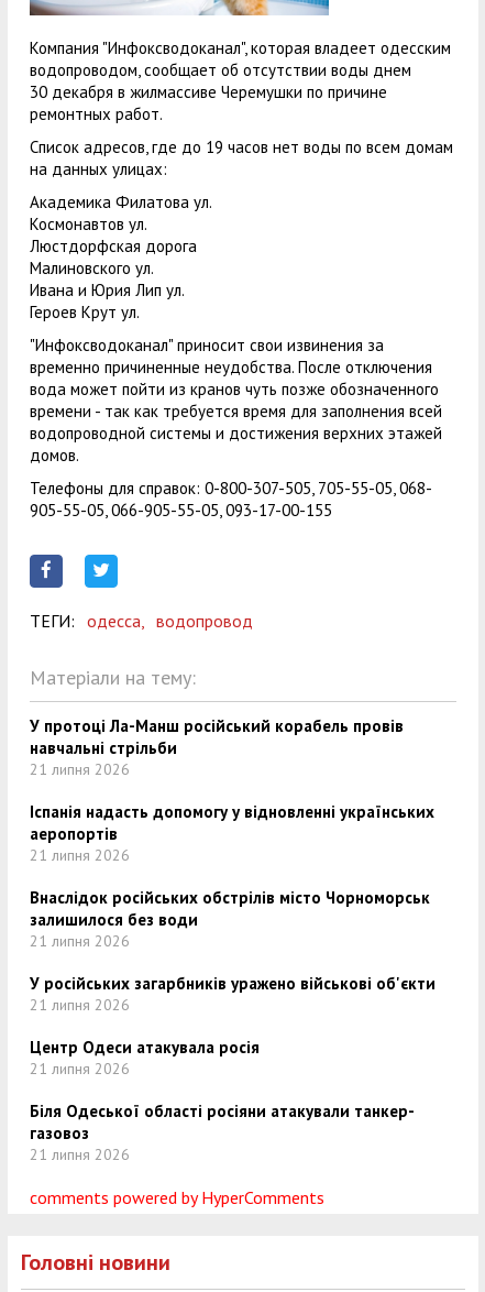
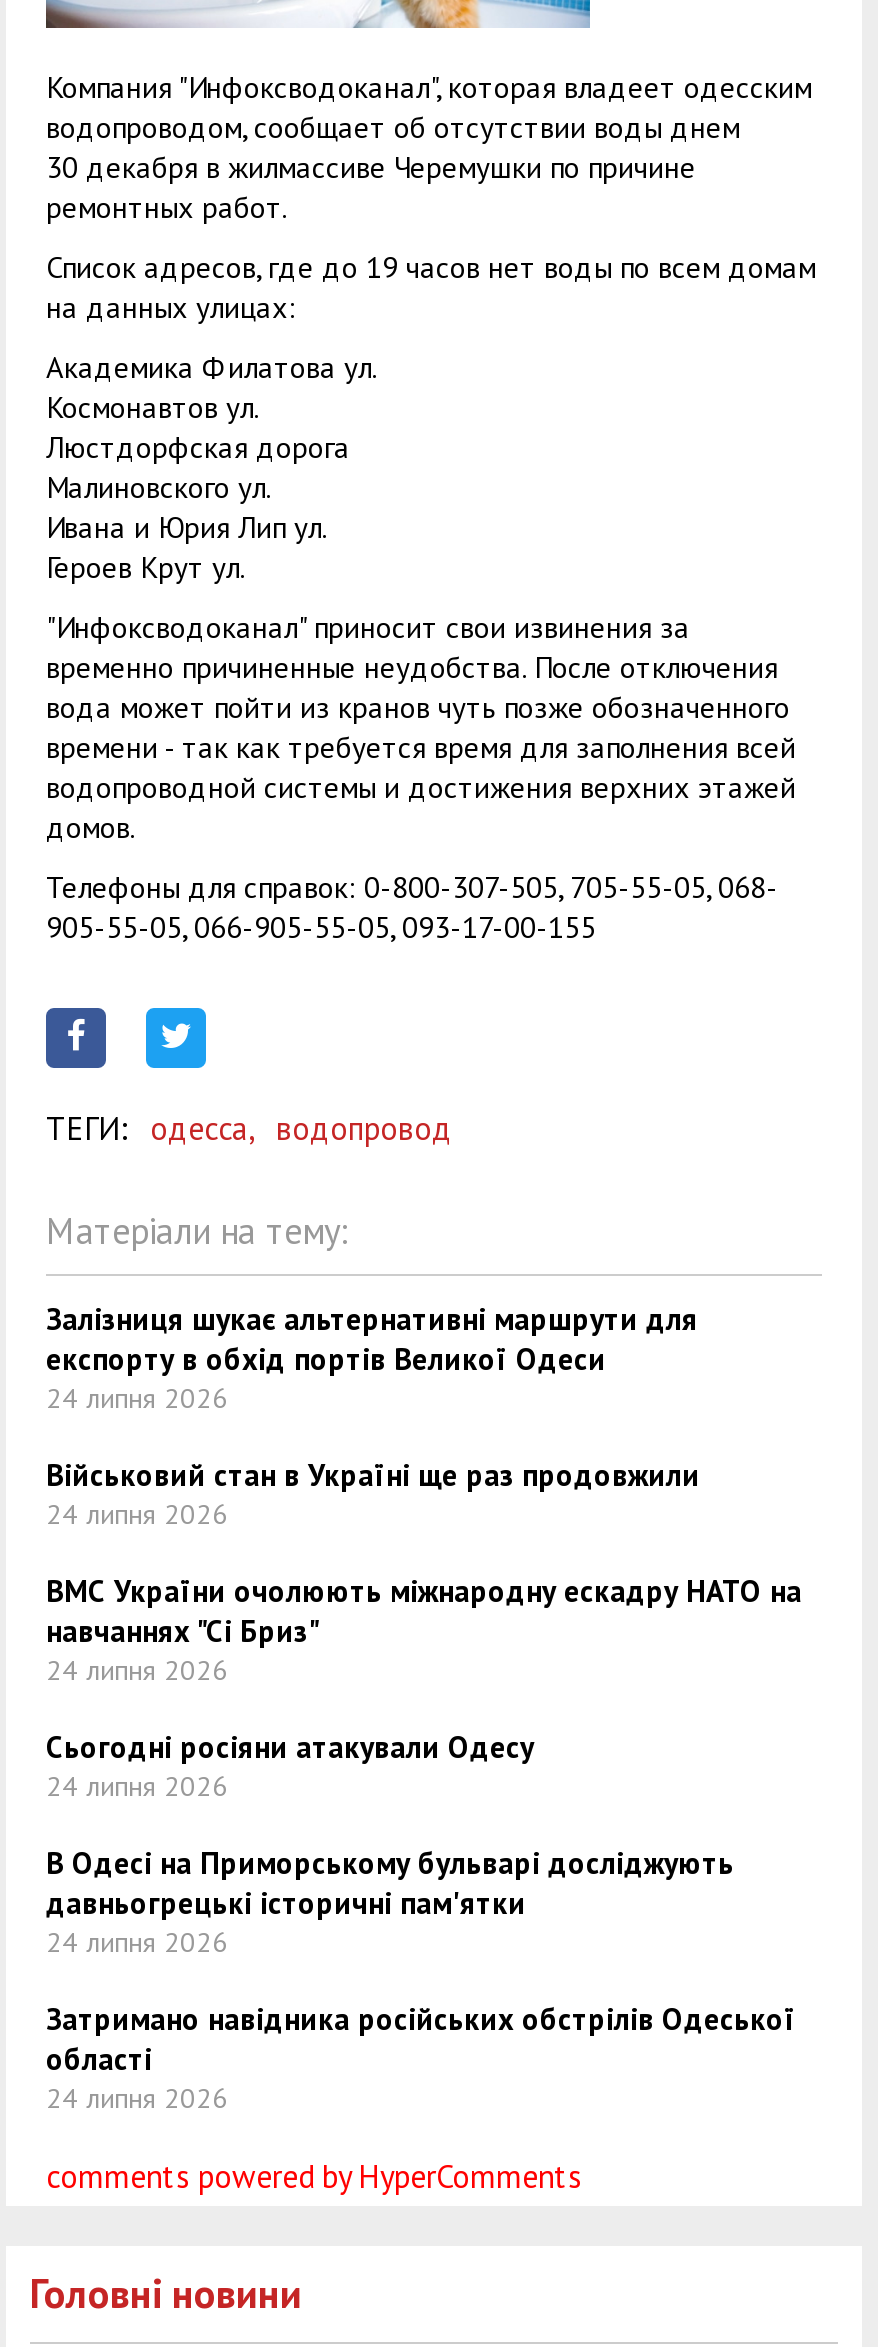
[30,715,404,779] У протоці Ла-Манш російський корабель провів | навчальні стрільби | 21 липня 2026 -> [46,1299,698,1415] Залізниця шукає альтернативні маршрути для | експорту в обхід портів Великої Одеси | 24 липня 2026
[30,801,434,865] Іспанія надасть допомогу у відновленні українських | аеропортів | 21 липня 2026 -> [46,1455,700,1531] Військовий стан в Україні ще раз продовжили | 24 липня 2026
[30,887,430,951] Внаслідок російських обстрілів місто Чорноморськ | залишилося без води | 21 липня 2026 -> [46,1571,802,1687] ВМС України очолюють міжнародну ескадру НАТО на | навчаннях "Сі Бриз" | 24 липня 2026
[30,973,436,1014] У російських загарбників уражено військові об'єкти | 21 липня 2026 -> [46,1727,534,1803] Сьогодні росіяни атакували Одесу | 24 липня 2026
[30,1036,260,1078] Центр Одеси атакувала росія | 21 липня 2026 -> [46,1843,734,1959] В Одесі на Приморському бульварі досліджують | давньогрецькі історичні пам'ятки | 24 липня 2026
[30,1100,415,1164] Біля Одеської області росіяни атакували танкер- | газовоз | 21 липня 2026 -> [46,1999,796,2115] Затримано навідника російських обстрілів Одеської | області | 24 липня 2026

